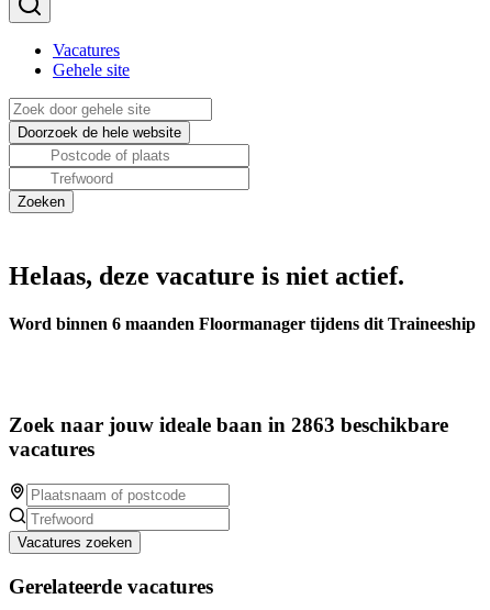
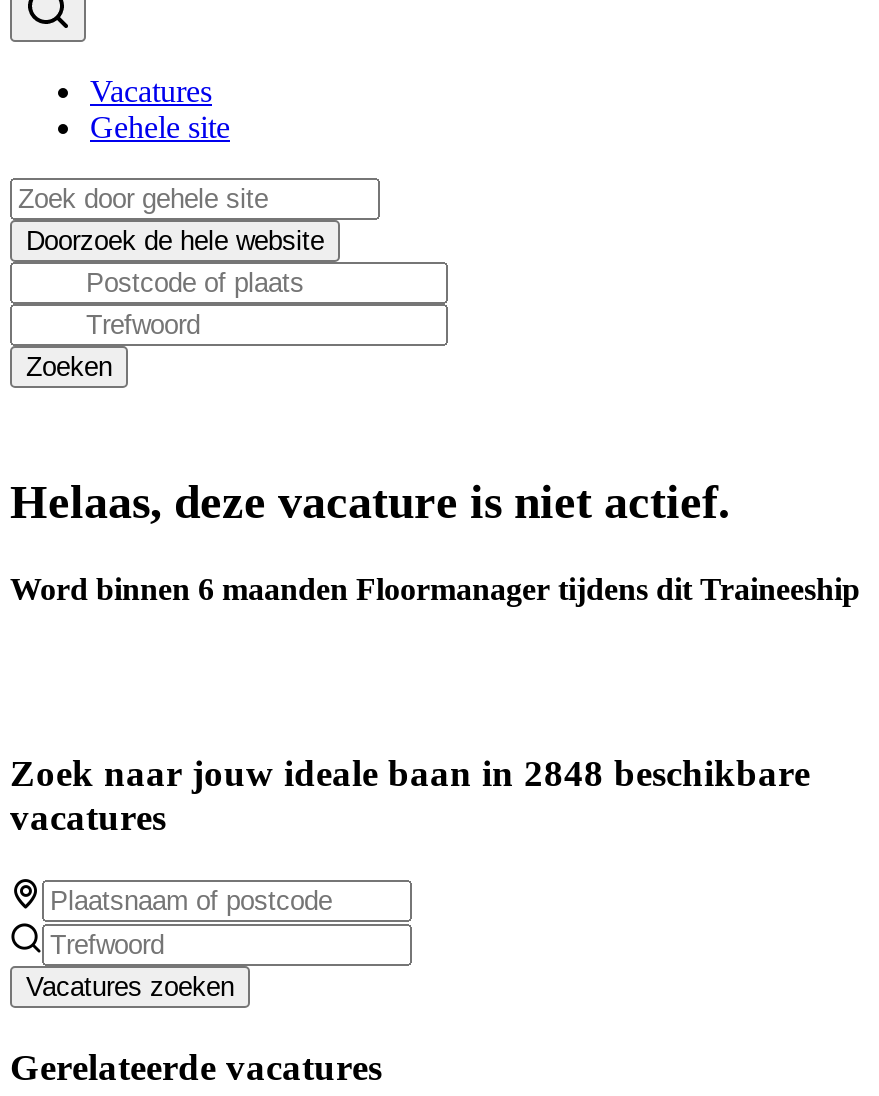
[9,413,448,437] Zoek naar jouw ideale baan in 2863 beschikbare -> [10,752,810,794] Zoek naar jouw ideale baan in 2848 beschikbare

